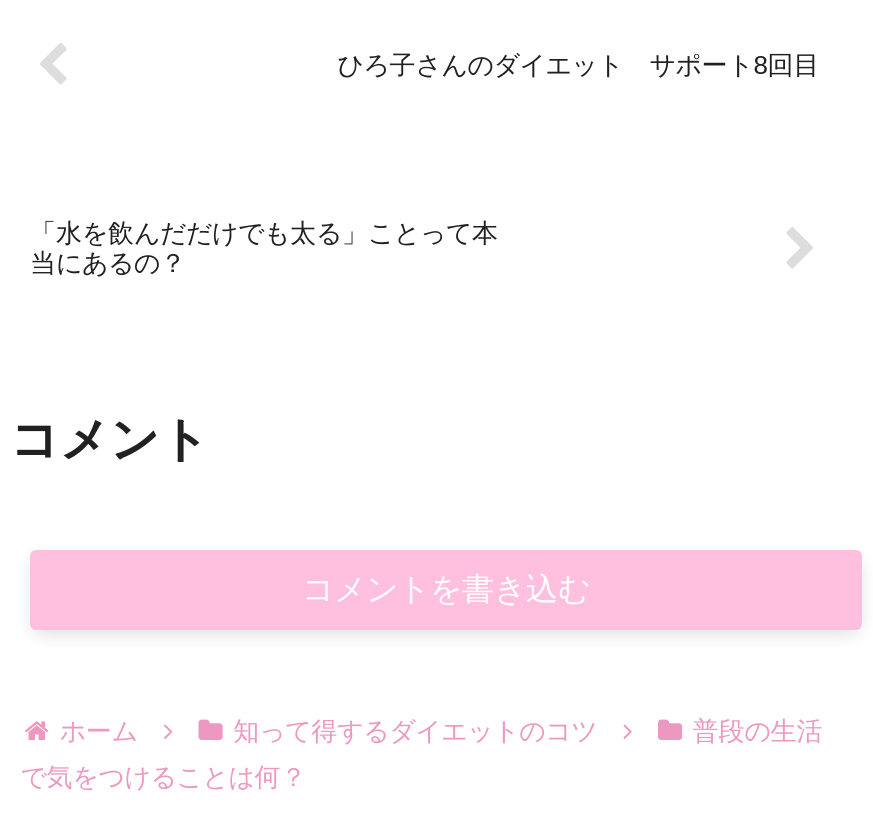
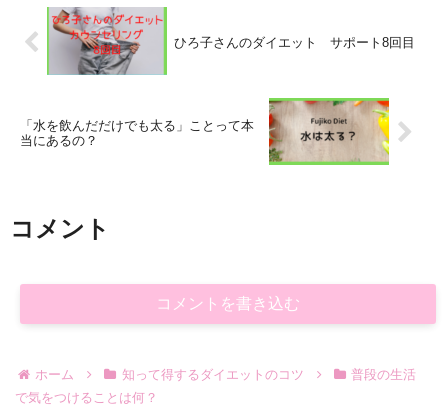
none -> [46,6,168,76] [image]
none -> [268,97,390,166] [image]

